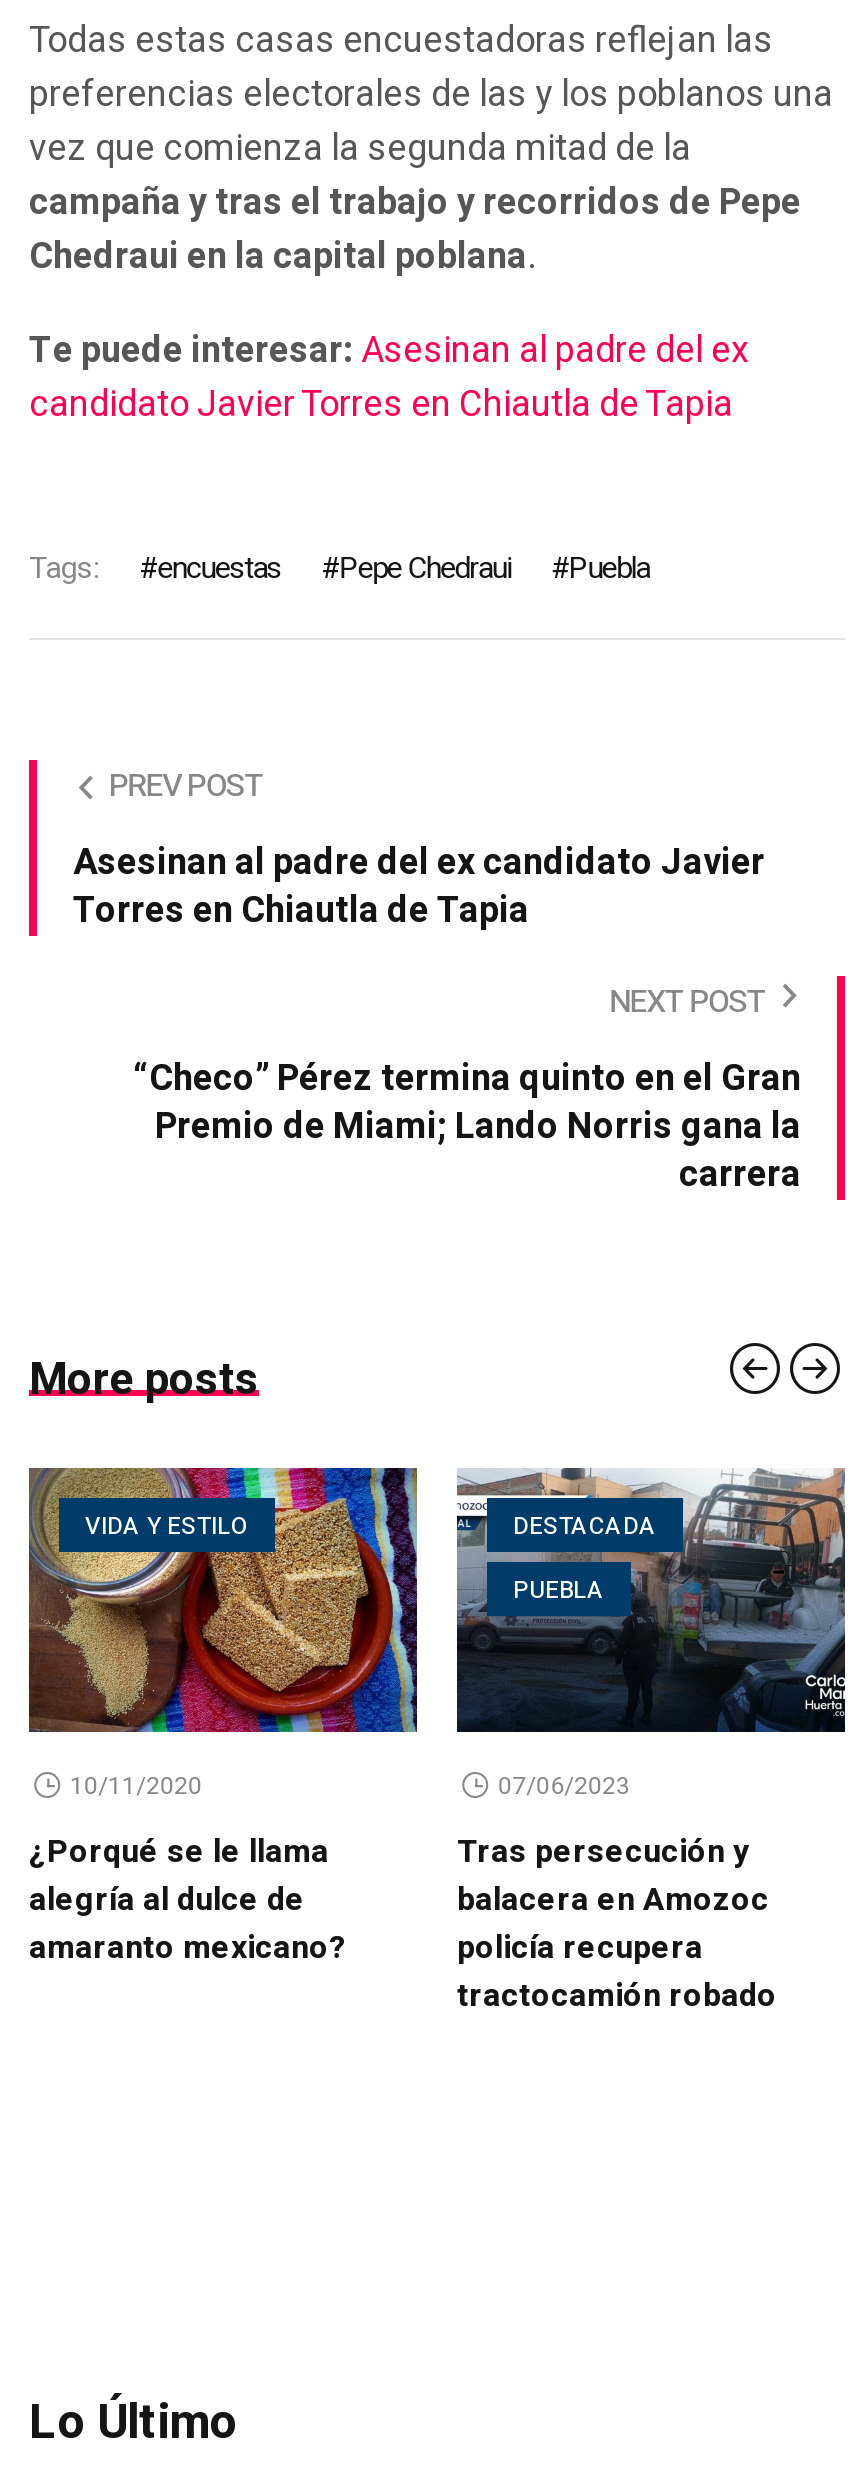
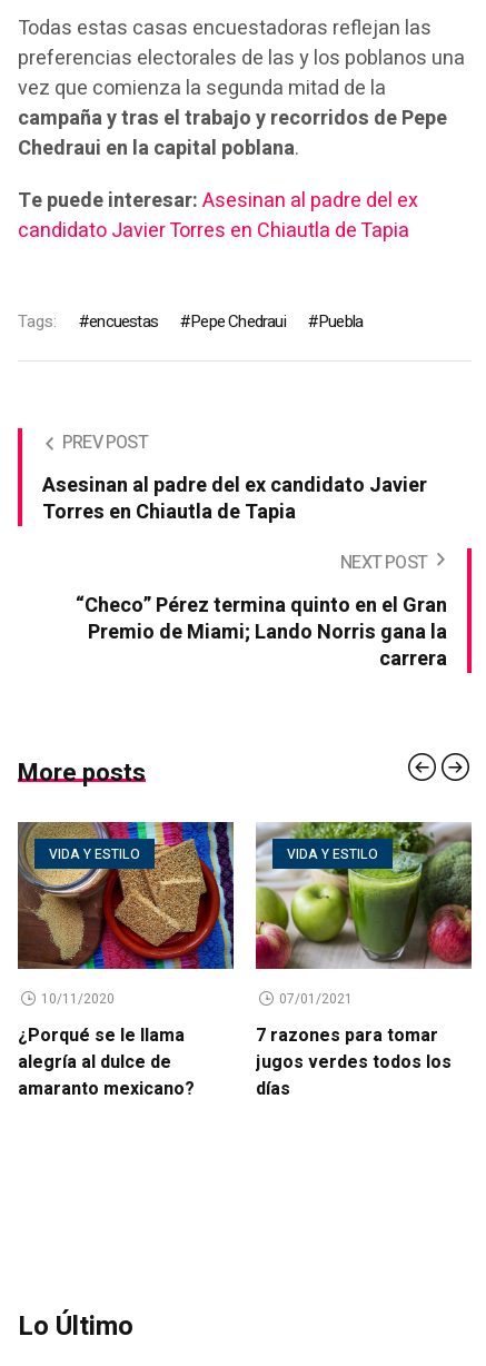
[455,1468,847,1734] [image] | DESTACADA | PUEBLA -> [255,821,473,970] [image] | VIDA Y ESTILO
[457,1767,777,2019] 07/06/2023 | Tras persecución y | balacera en Amozoc | policía recupera | tractocamión robado -> [256,989,452,1102] 07/01/2021 | 7 razones para tomar | jugos verdes todos los | días

